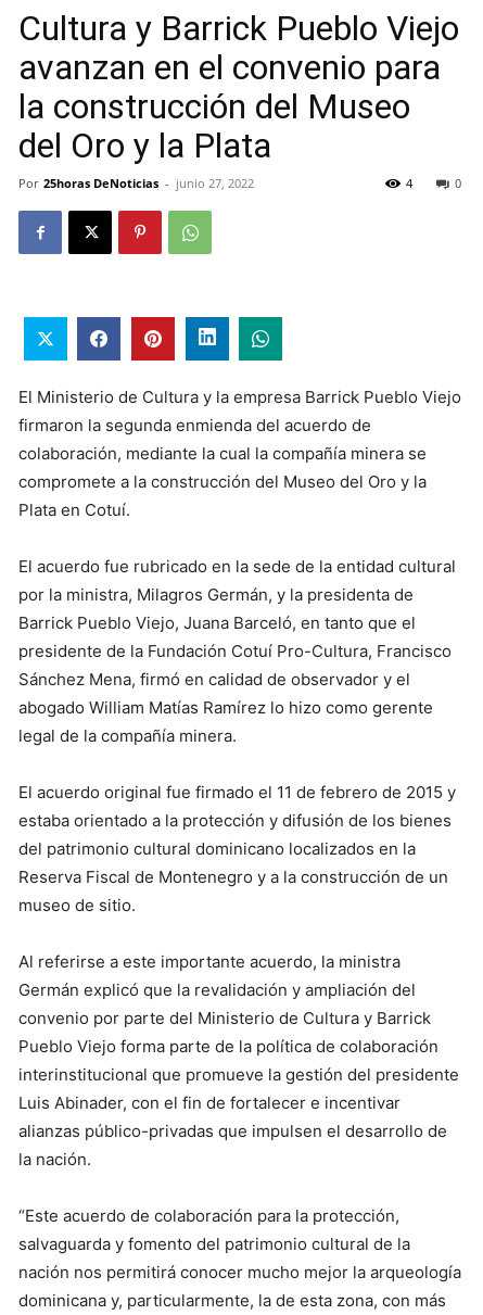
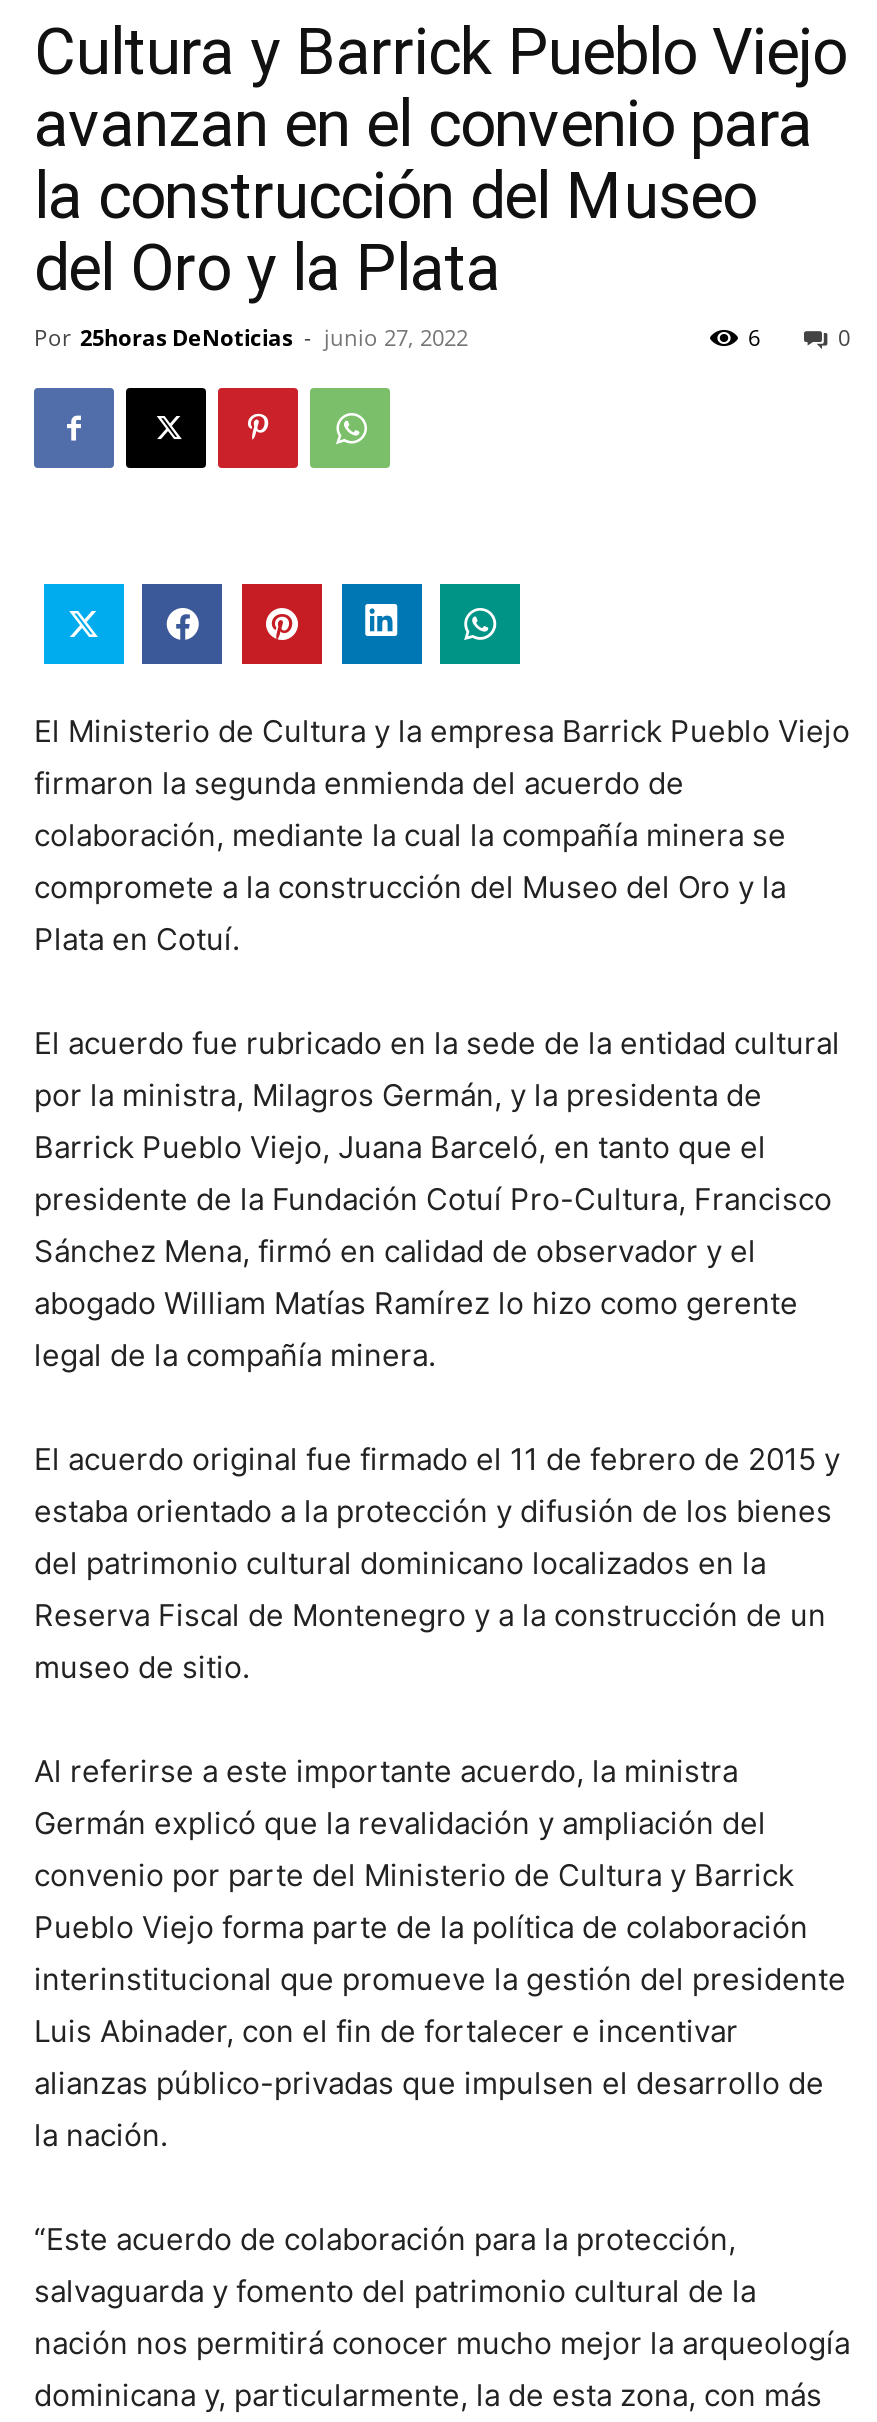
[406,175,412,191] 4 -> [748,322,760,352] 6

